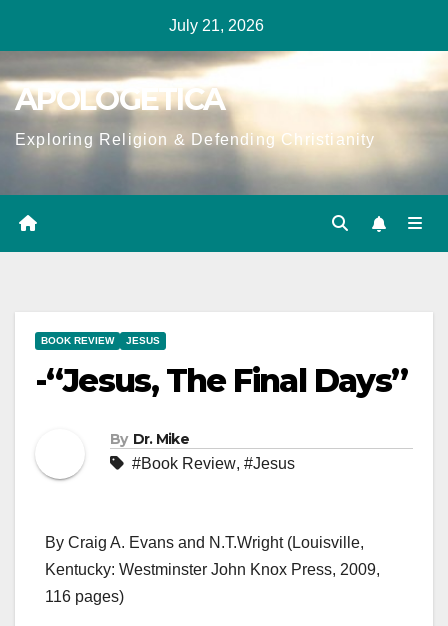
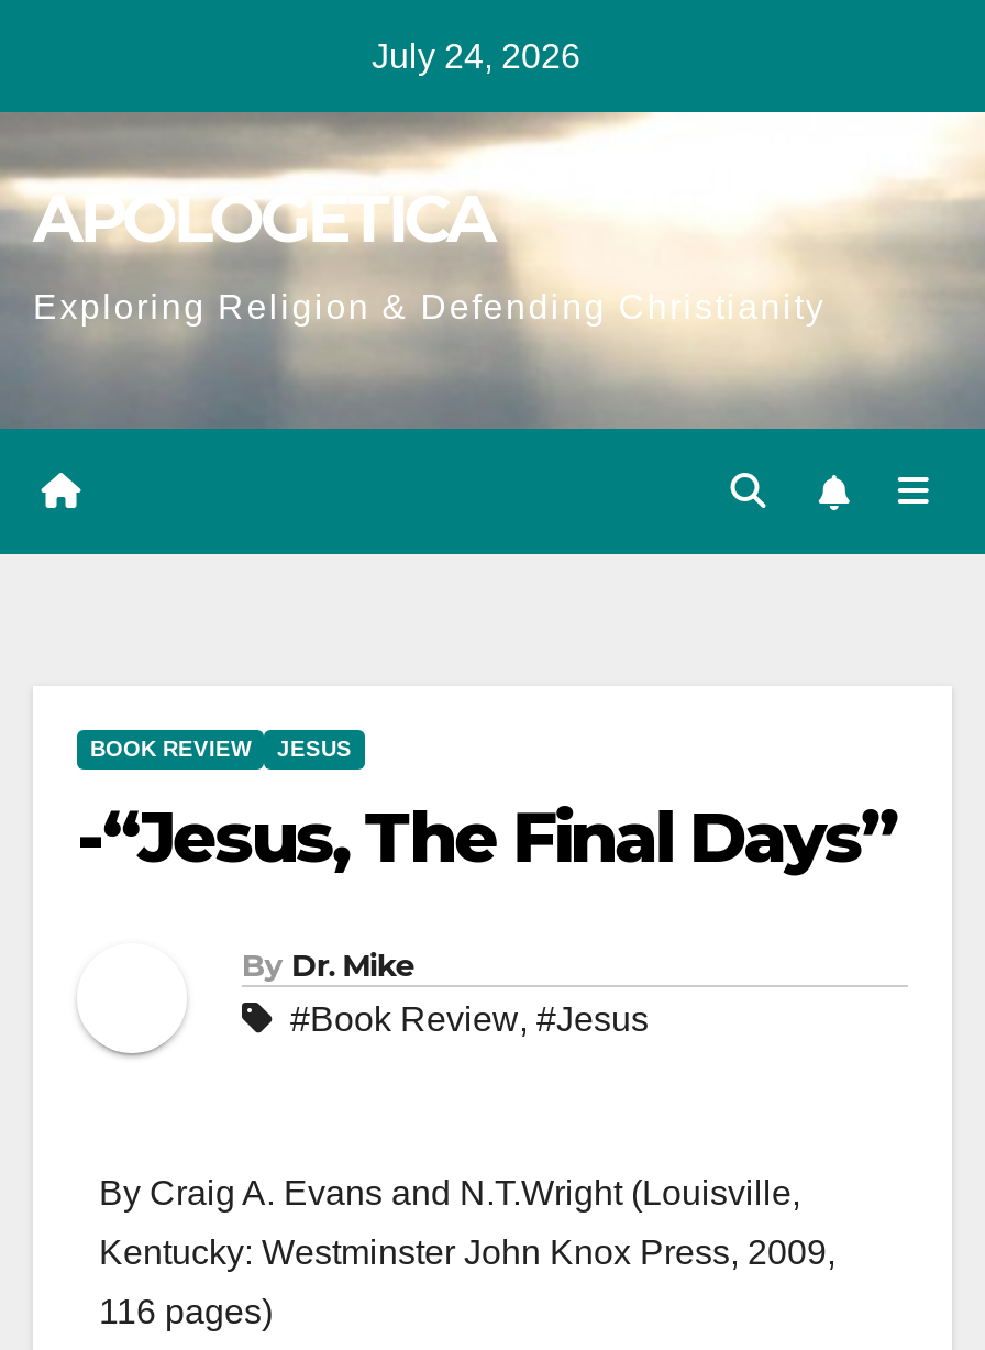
[169,17,264,34] July 21, 2026 -> [372,37,580,75] July 24, 2026

